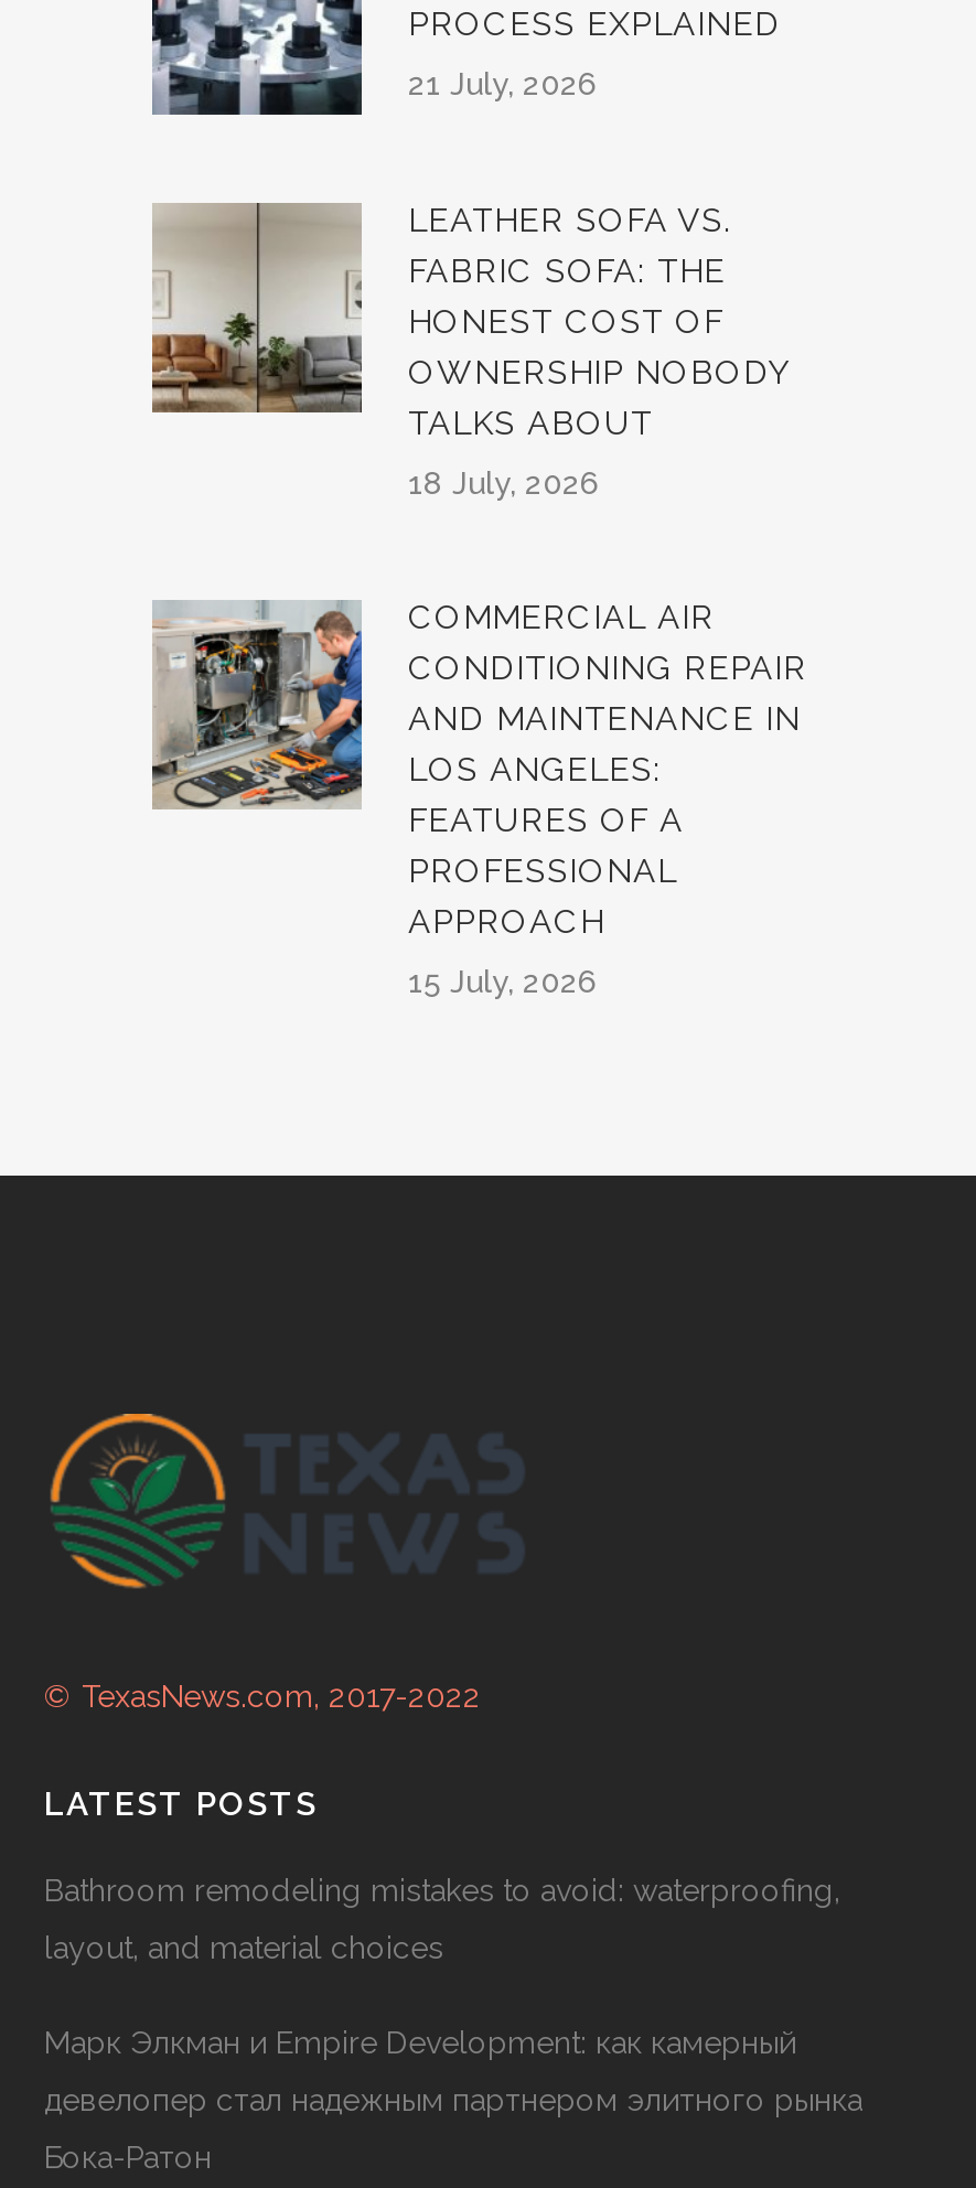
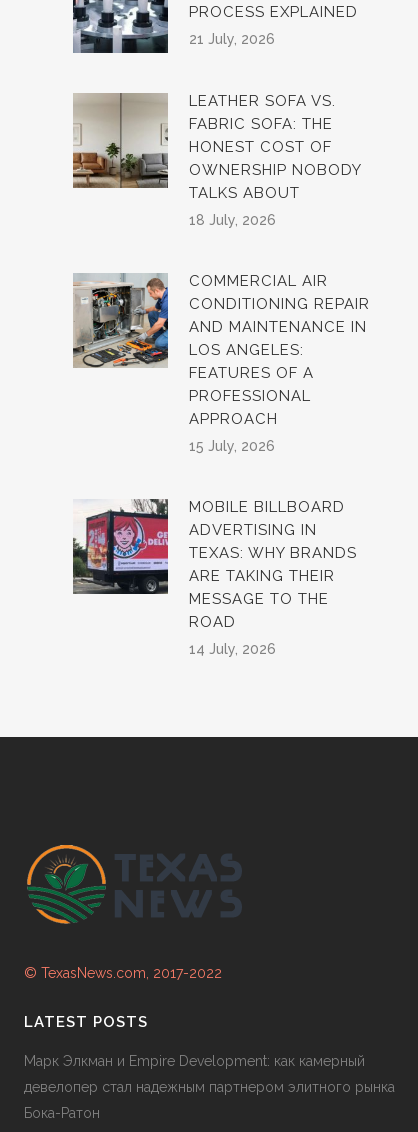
none -> [72,498,357,657] [image] | MOBILE BILLBOARD | ADVERTISING IN | TEXAS: WHY BRANDS | ARE TAKING THEIR | MESSAGE TO THE | ROAD | 14 July, 2026
moved [44,1409,481,1825] -> [24,842,222,1031]: [image] | © TexasNews.com, 2017-2022 | LATEST POSTS
[44,1874,840,1967] Bathroom remodeling mistakes to avoid: waterproofing, | layout, and material choices -> none

